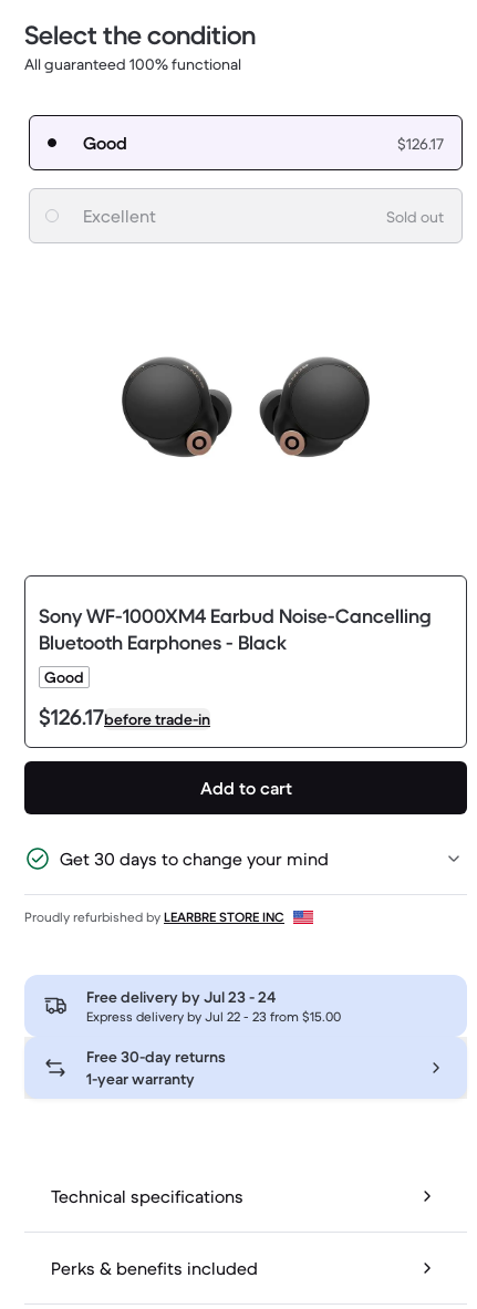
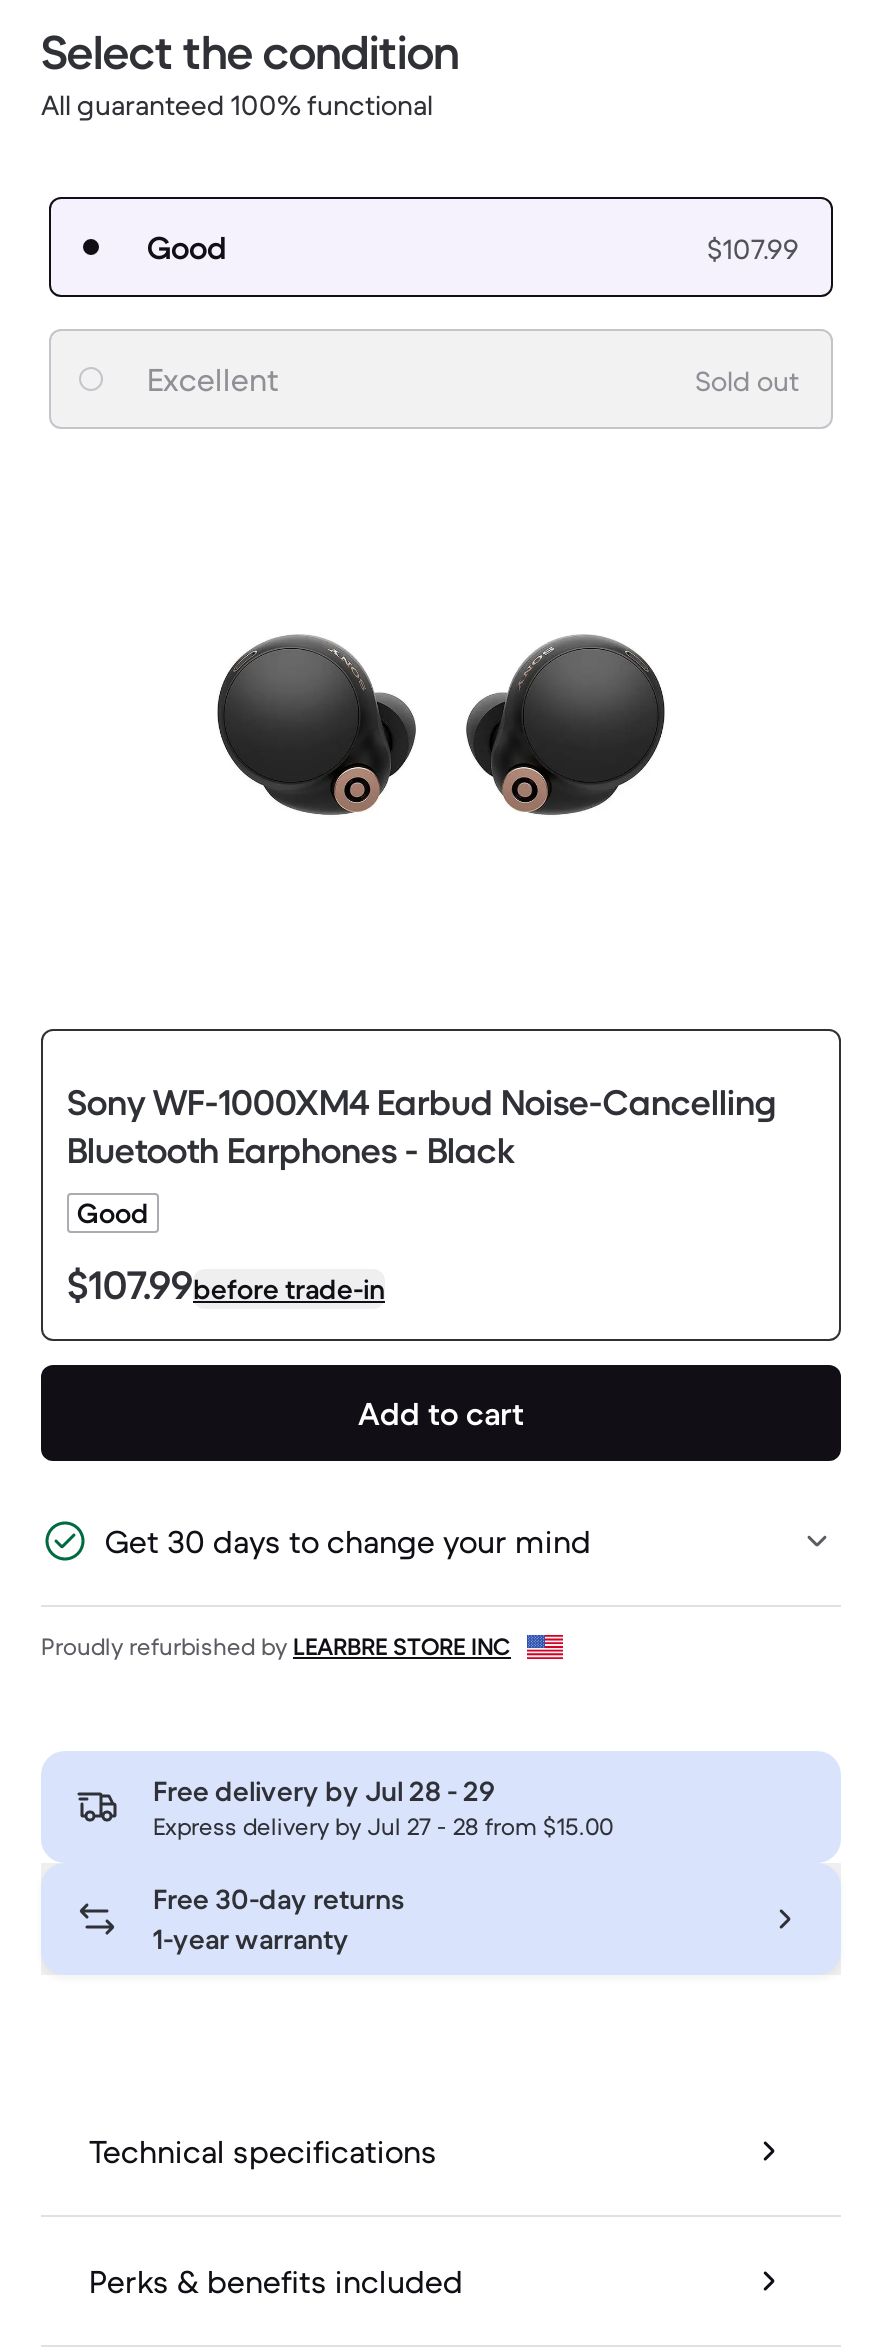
[397,134,444,154] $126.17 -> [707,232,799,268] $107.99
[39,704,210,732] $126.17before trade-in -> [67,1262,385,1312] $107.99before trade-in
[86,987,276,1007] Free delivery by Jul 23 - 24 -> [153,1774,495,1810] Free delivery by Jul 28 - 29
[86,1008,341,1025] Express delivery by Jul 22 - 23 from $15.00 -> [153,1812,613,1842] Express delivery by Jul 27 - 28 from $15.00

